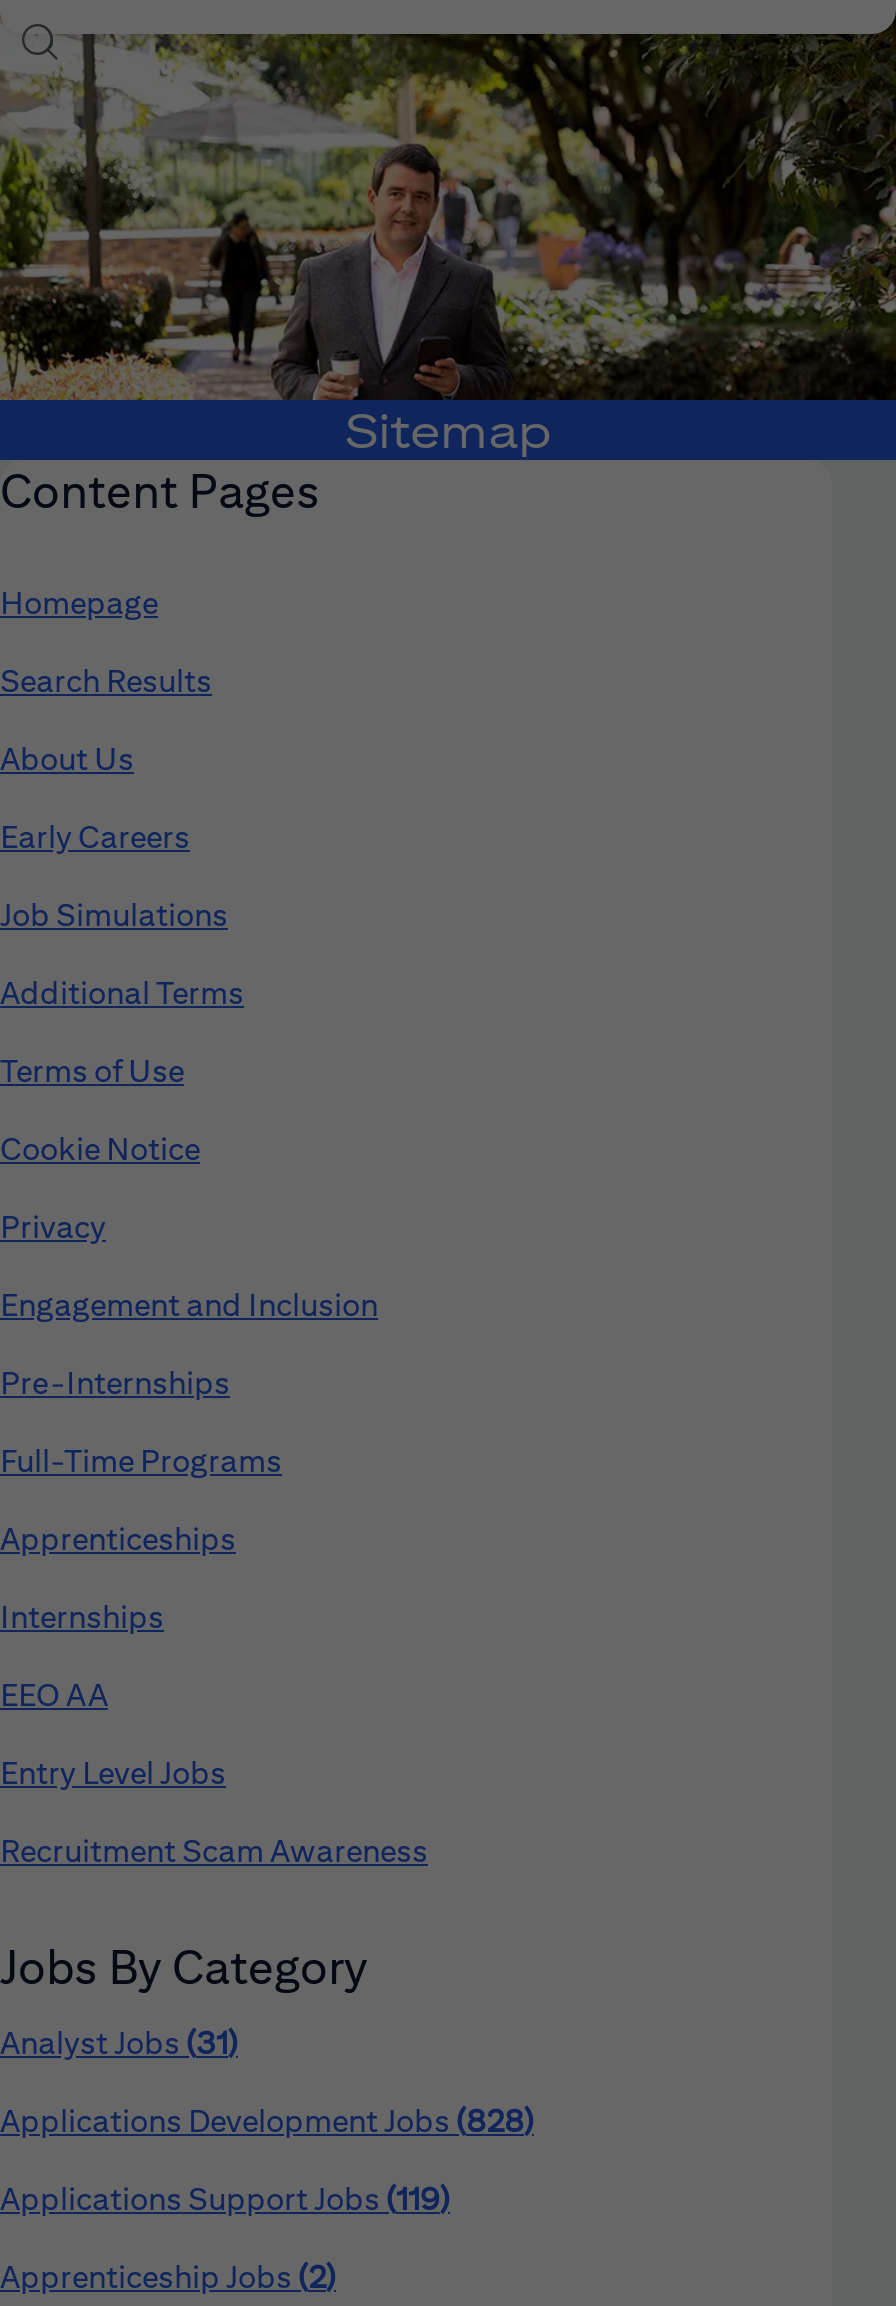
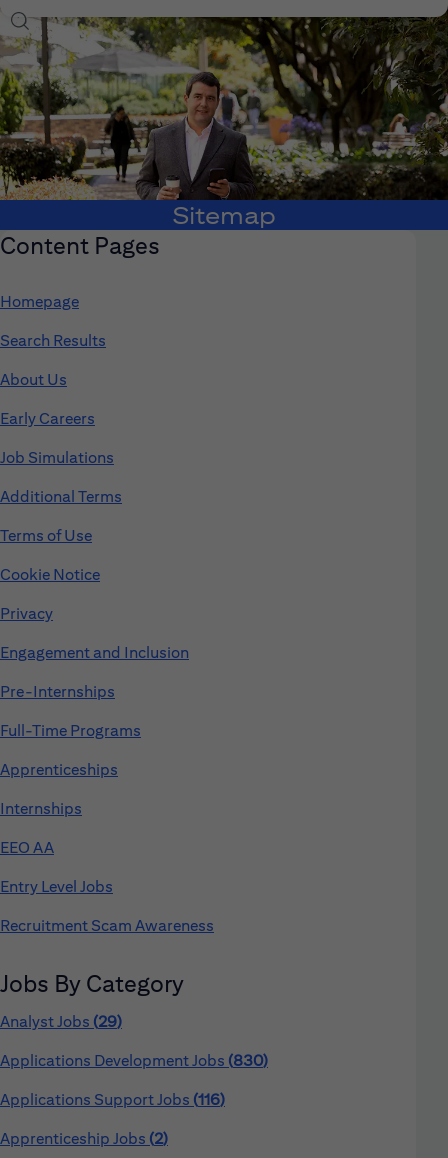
[0,2024,228,2062] Analyst Jobs 31 -> [0,1012,117,1031] Analyst Jobs 29
[0,2102,524,2140] Applications Development Jobs 828 -> [0,1051,263,1070] Applications Development Jobs 830
[0,2180,440,2218] Applications Support Jobs 119 -> [0,1090,220,1109] Applications Support Jobs 116

